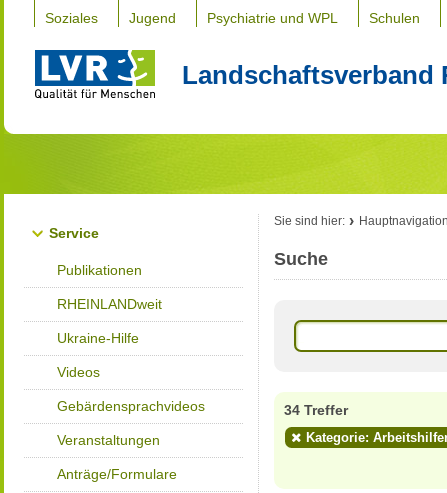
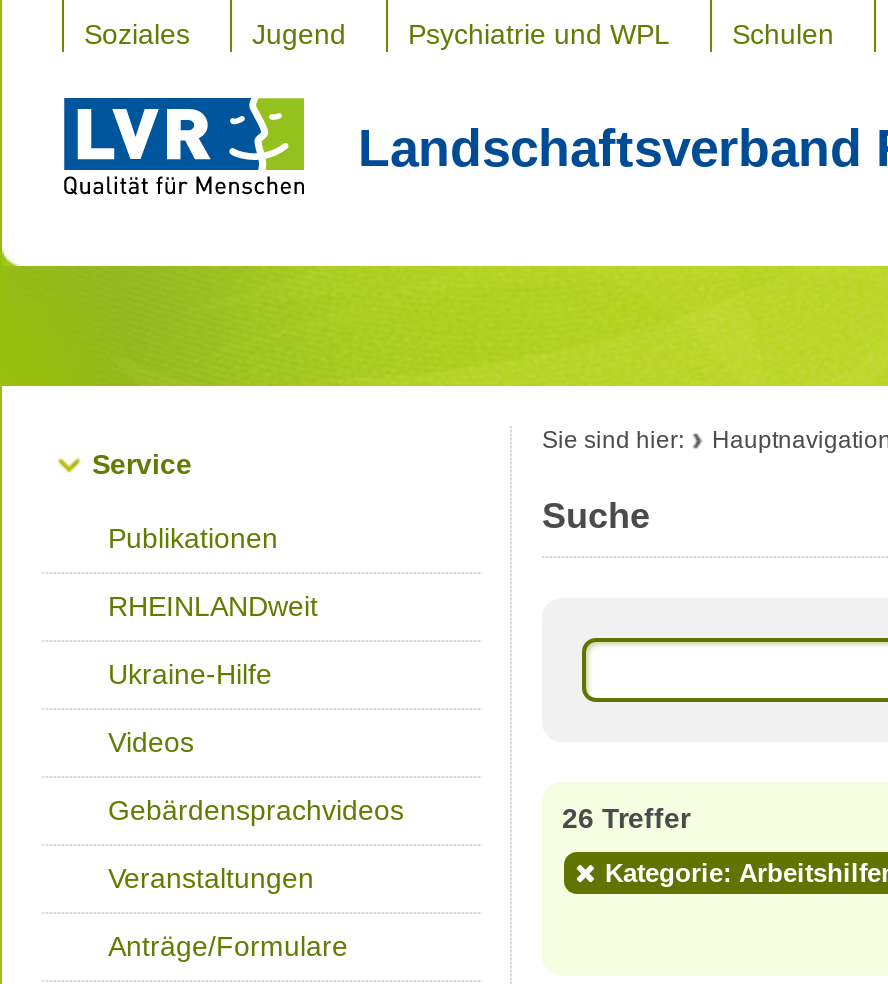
[284,402,348,418] 34 Treffer -> [562,802,690,834] 26 Treffer

